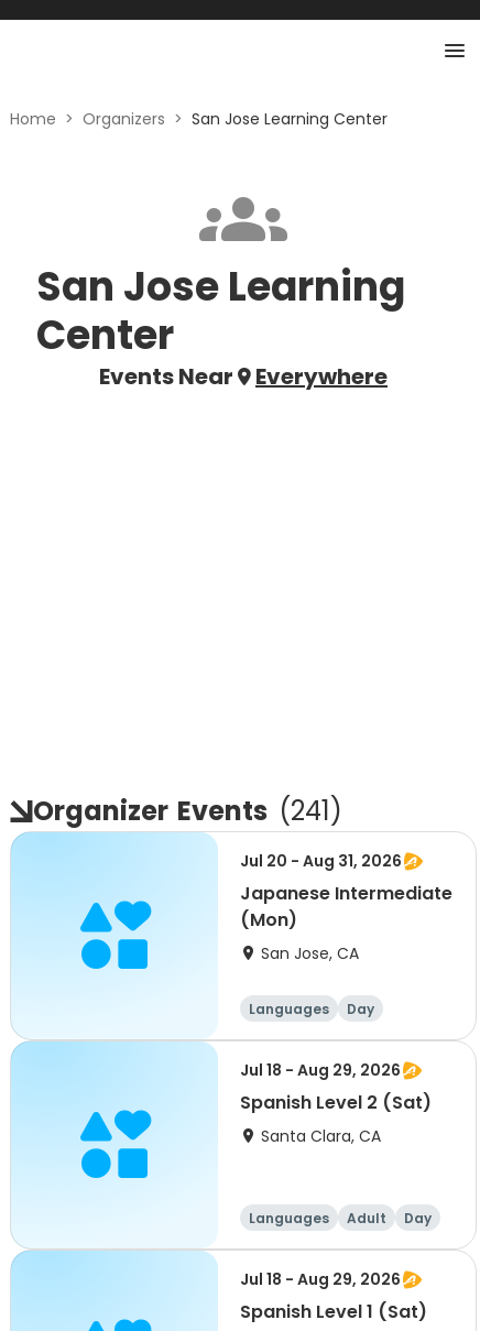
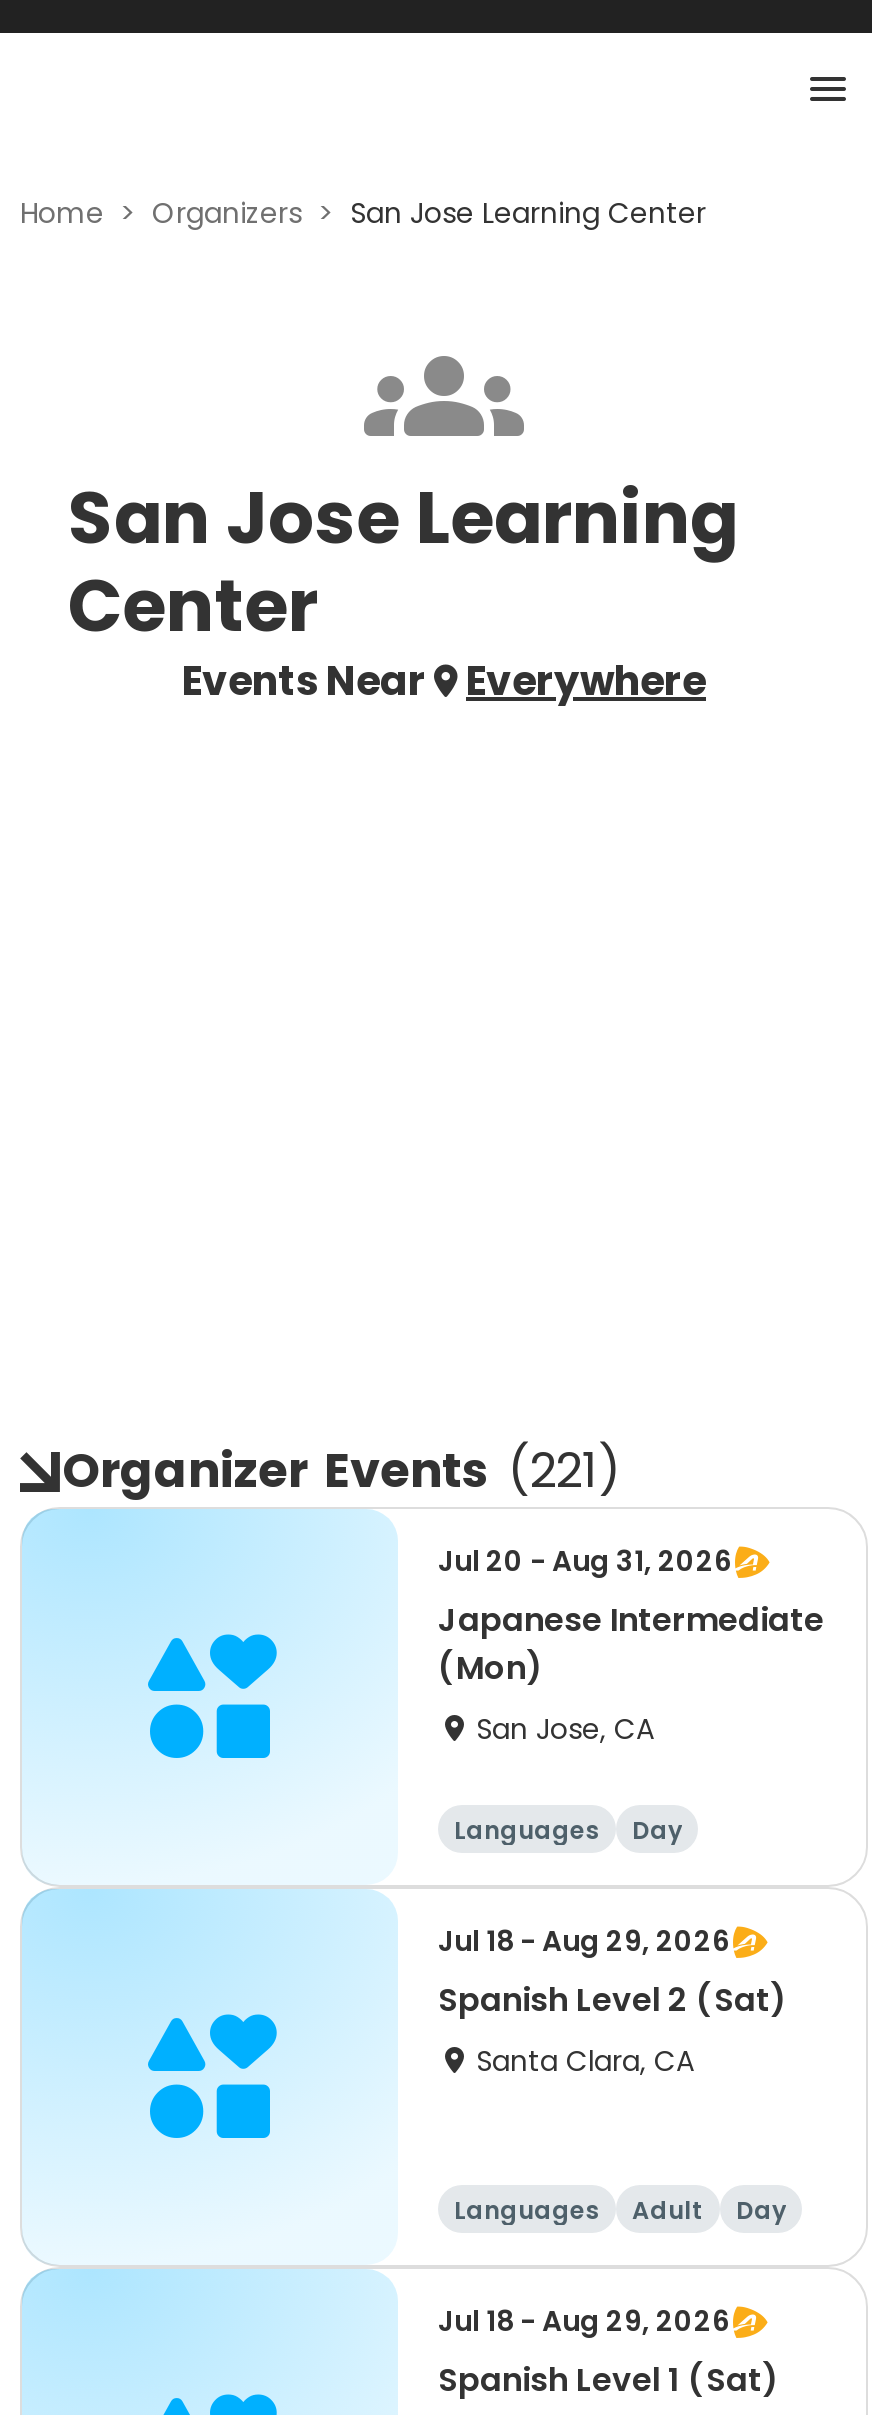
[33,793,342,829] Organizer Events (241) -> [62,1437,620,1503] Organizer Events (221)

